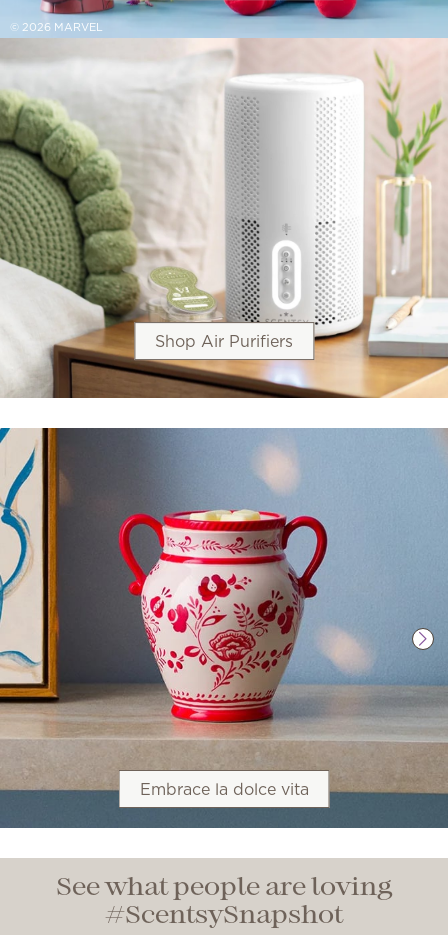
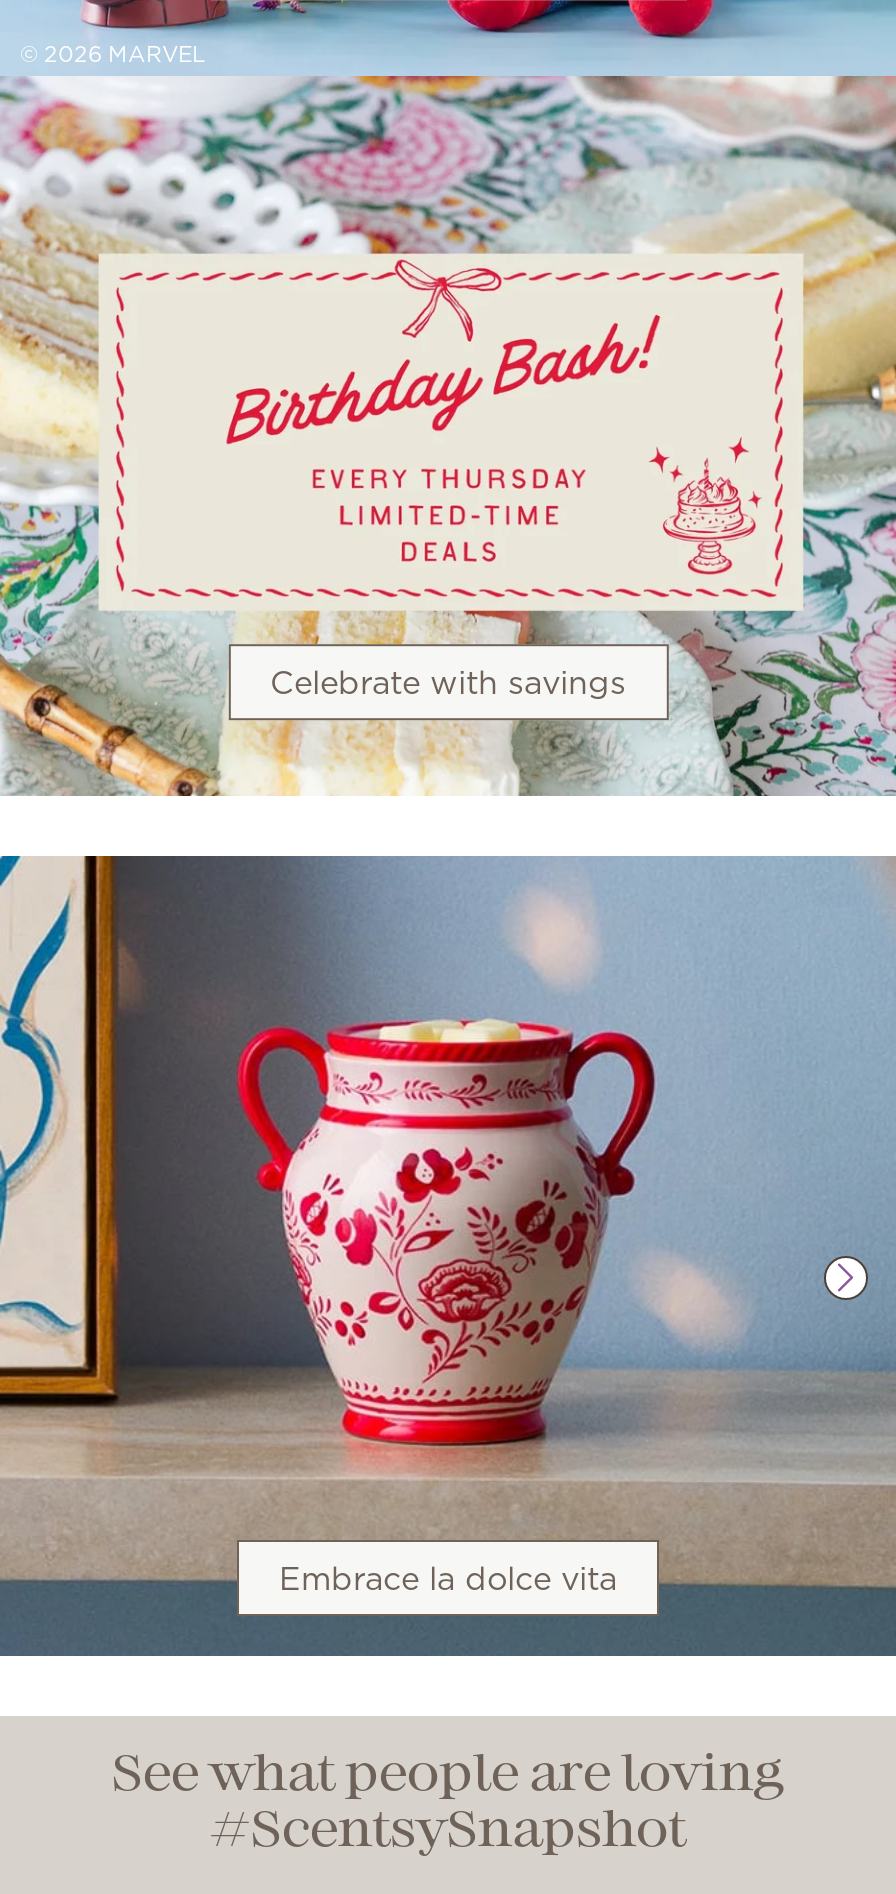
[3,38,445,399] [image] | Shop Air Purifiers -> [6,74,890,798] [image] | Celebrate with savings

